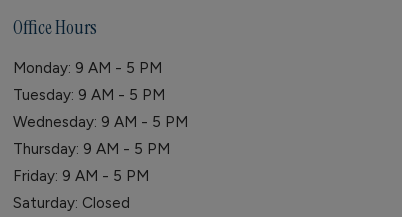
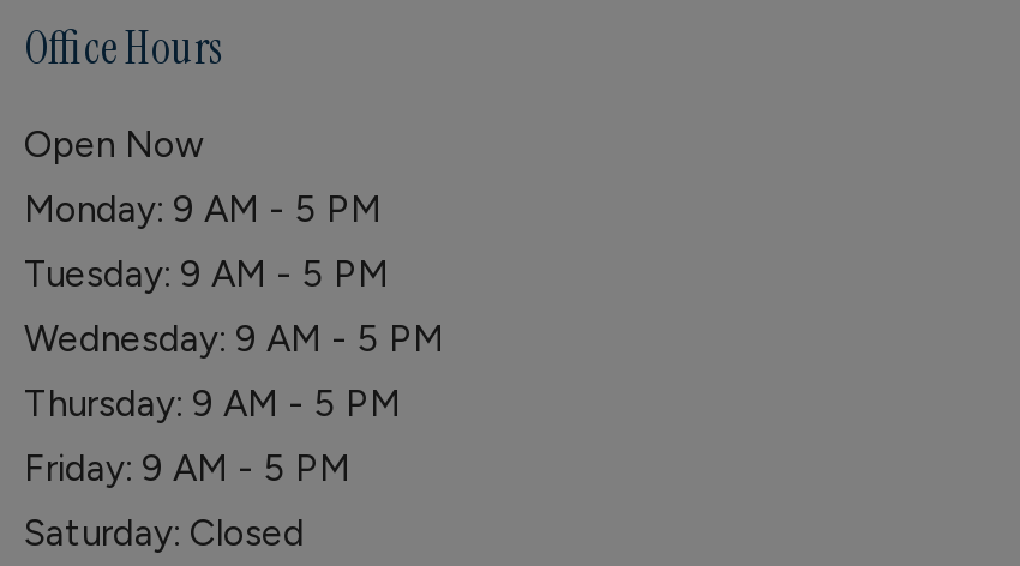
none -> [24,123,204,166] Open Now

